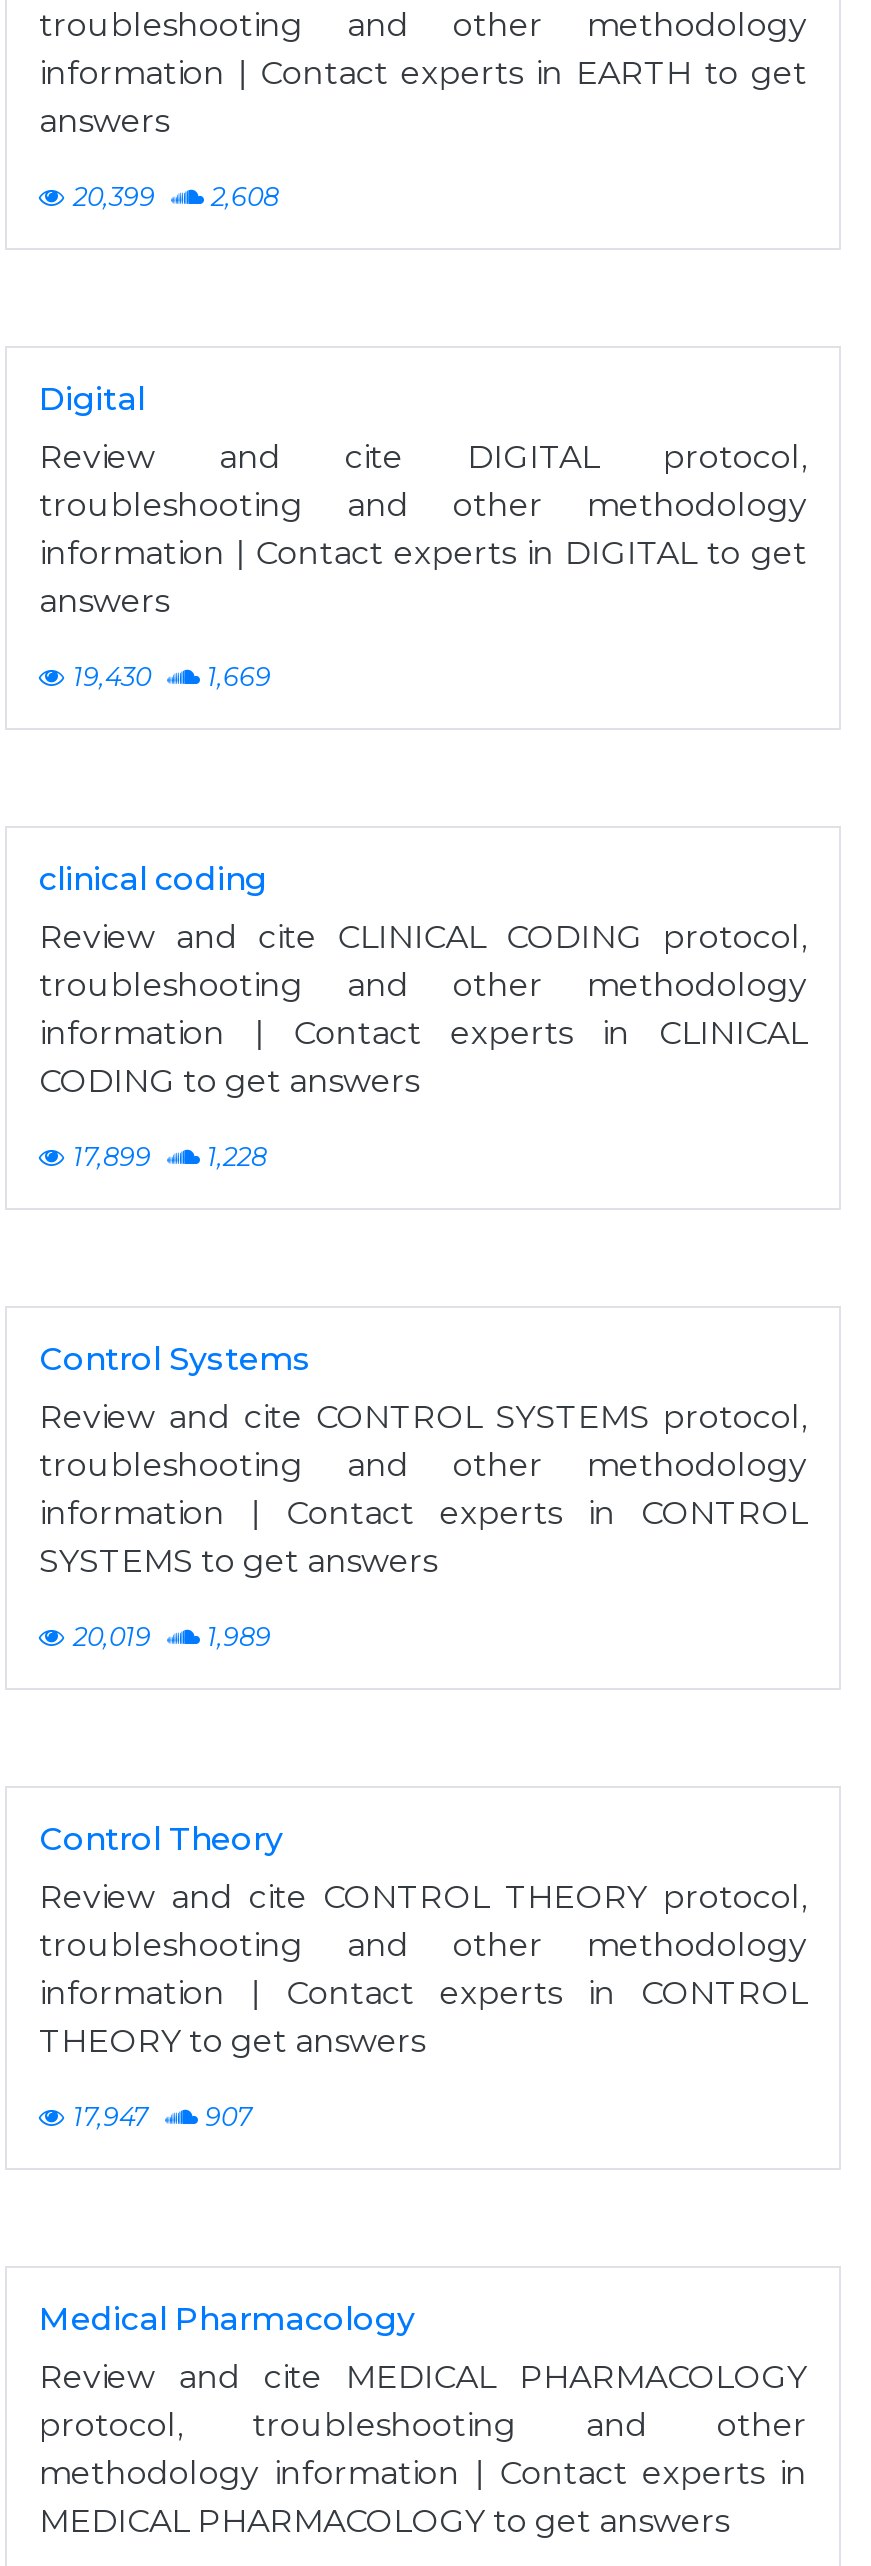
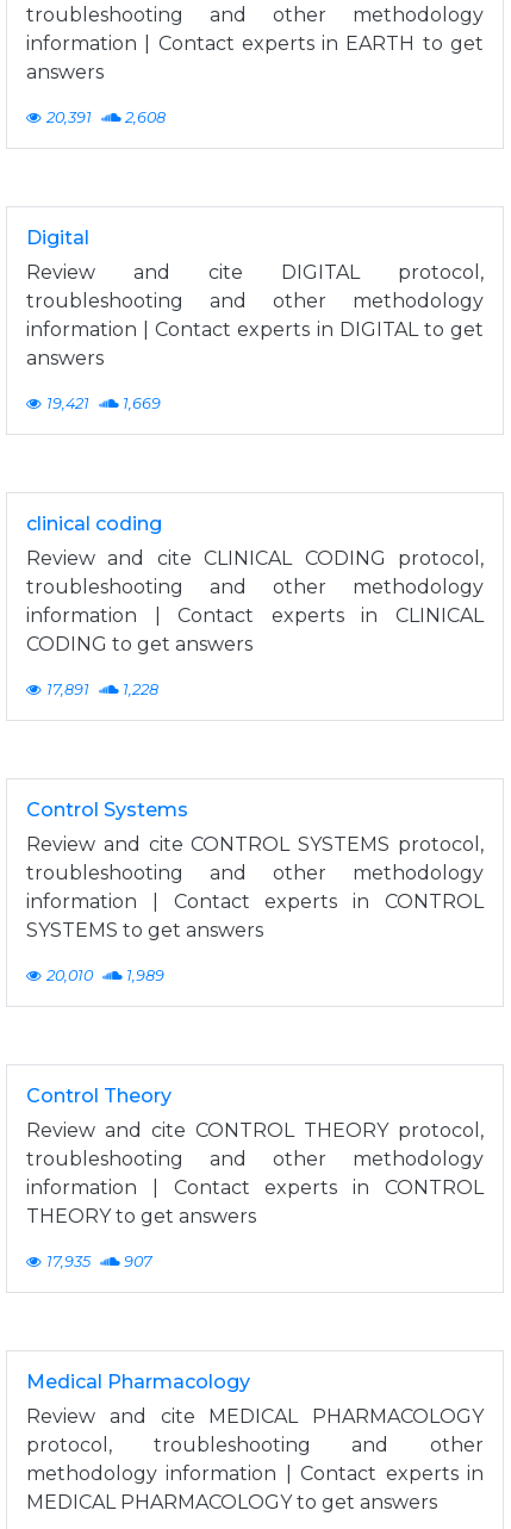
[73,181,279,211] 20,399 2,608 -> [46,108,166,126] 20,391 2,608
[73,661,271,691] 19,430 1,669 -> [46,394,161,412] 19,421 1,669
[73,1141,267,1171] 17,899 1,228 -> [46,680,158,698] 17,891 1,228
[73,1621,271,1651] 20,019 1,989 -> [46,966,164,984] 20,010 1,989
[73,2101,253,2131] 17,947 907 -> [46,1252,152,1270] 17,935 907

